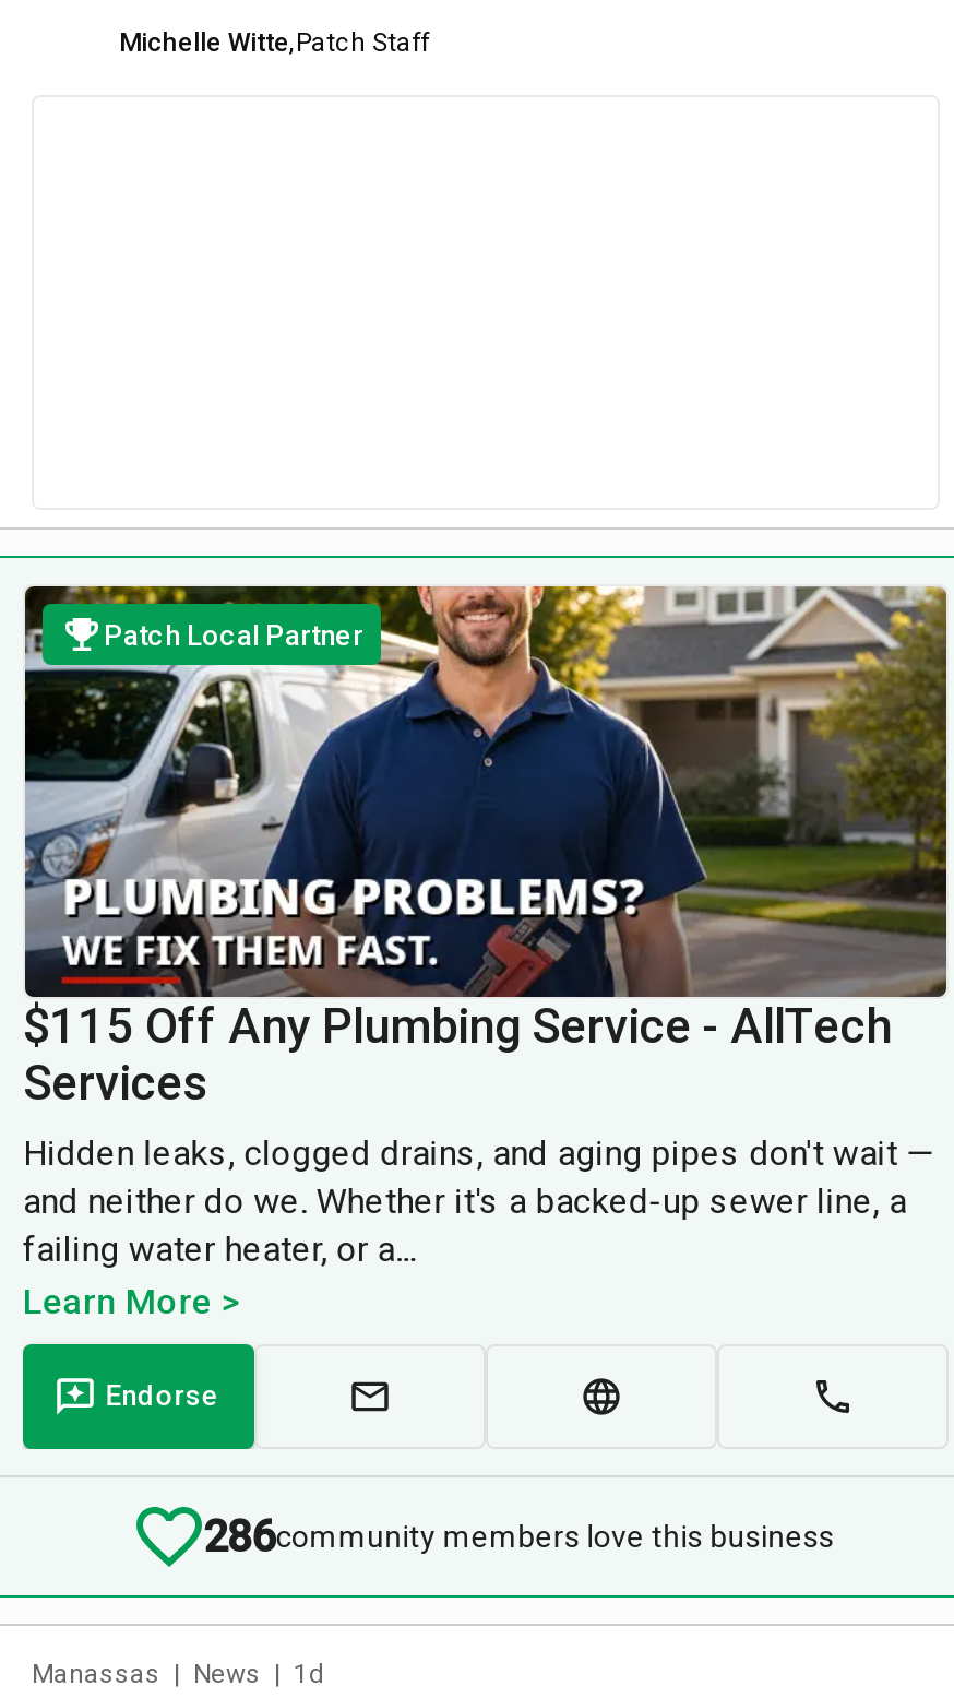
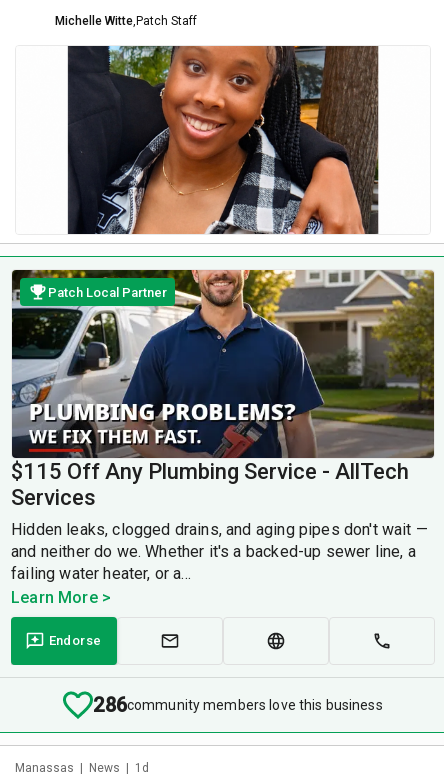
none -> [67,45,380,235] [image]

